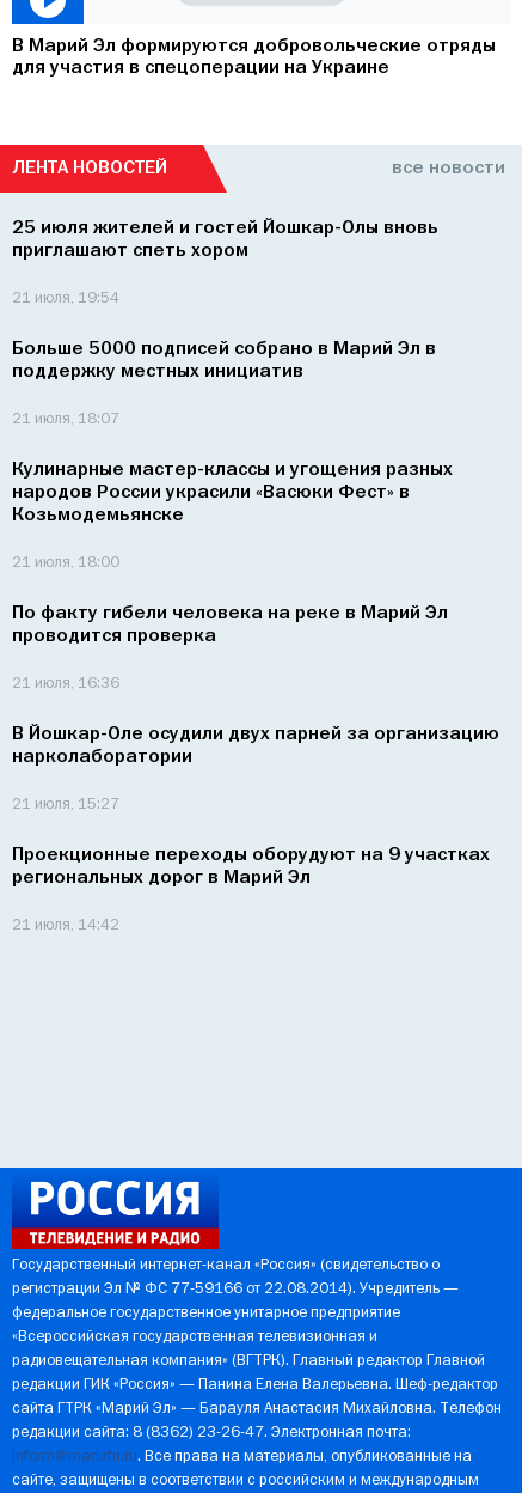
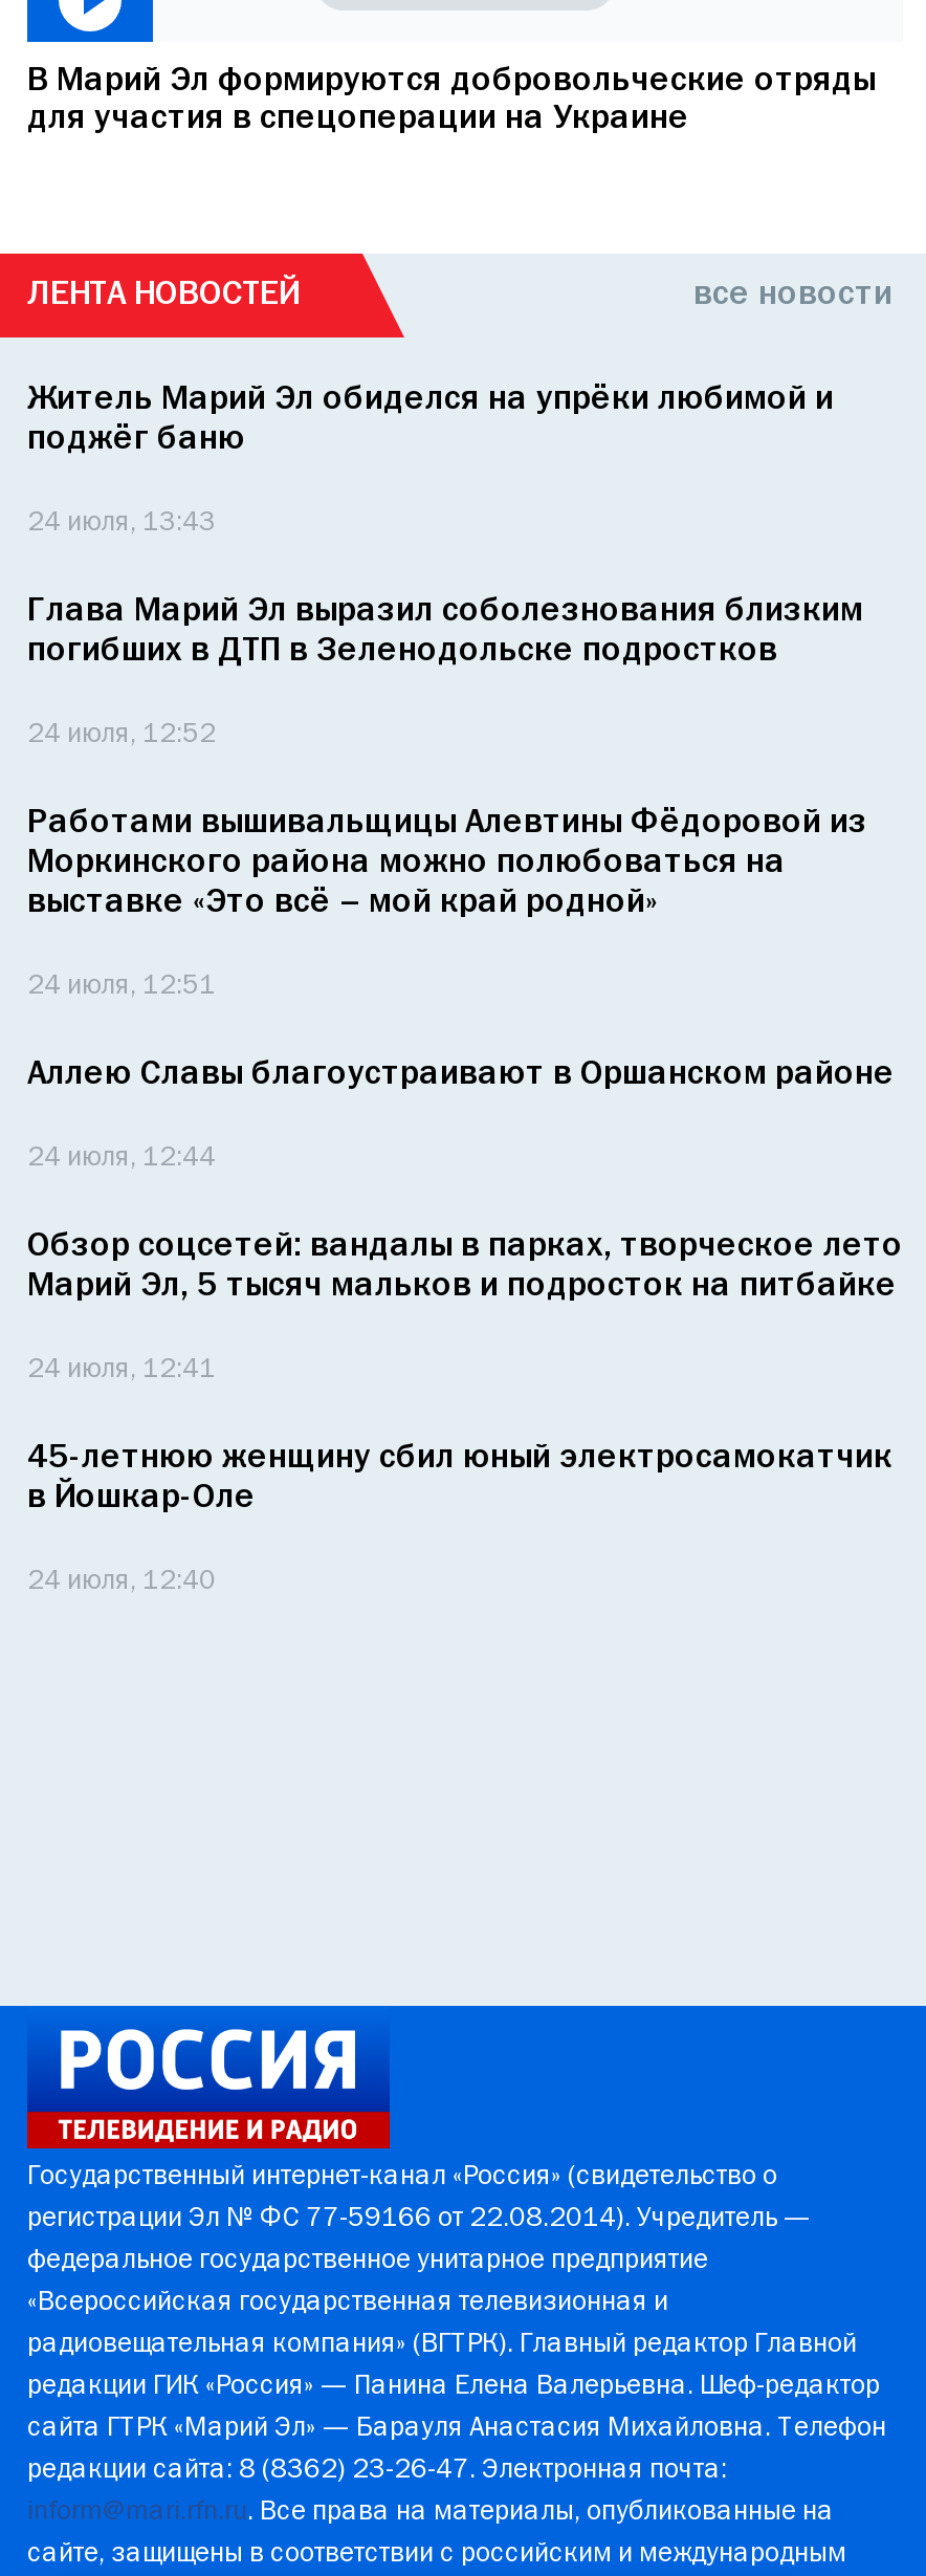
[12,220,438,260] 25 июля жителей и гостей Йошкар-Олы вновь | приглашают спеть хором -> [27,386,834,455] Житель Марий Эл обиделся на упрёки любимой и | поджёг баню
[12,292,119,305] 21 июля, 19:54 -> [27,511,216,534] 24 июля, 13:43
[12,341,436,380] Больше 5000 подписей собрано в Марий Эл в | поддержку местных инициатив -> [27,597,863,667] Глава Марий Эл выразил соболезнования близким | погибших в ДТП в Зеленодольске подростков
[12,413,119,426] 21 июля, 18:07 -> [27,723,216,746] 24 июля, 12:52
[12,462,453,524] Кулинарные мастер-классы и угощения разных | народов России украсили «Васюки Фест» в | Козьмодемьянске -> [27,809,867,918] Работами вышивальщицы Алевтины Фёдоровой из | Моркинского района можно полюбоваться на | выставке «Это всё – мой край родной»
[12,556,119,569] 21 июля, 18:00 -> [27,975,216,998] 24 июля, 12:51
[12,605,448,645] По факту гибели человека на реке в Марий Эл | проводится проверка -> [27,1061,895,1090] Аллею Славы благоустраивают в Оршанском районе
[12,677,119,690] 21 июля, 16:36 -> [27,1147,216,1170] 24 июля, 12:44
[12,726,499,766] В Йошкар-Оле осудили двух парней за организацию | нарколаборатории -> [27,1232,903,1302] Обзор соцсетей: вандалы в парках, творческое лето | Марий Эл, 5 тысяч мальков и подросток на питбайке
[12,798,119,811] 21 июля, 15:27 -> [27,1358,216,1381] 24 июля, 12:41
[12,847,490,886] Проекционные переходы оборудуют на 9 участках | региональных дорог в Марий Эл -> [27,1444,892,1513] 45-летнюю женщину сбил юный электросамокатчик | в Йошкар-Оле
[12,919,119,932] 21 июля, 14:42 -> [27,1570,216,1593] 24 июля, 12:40

